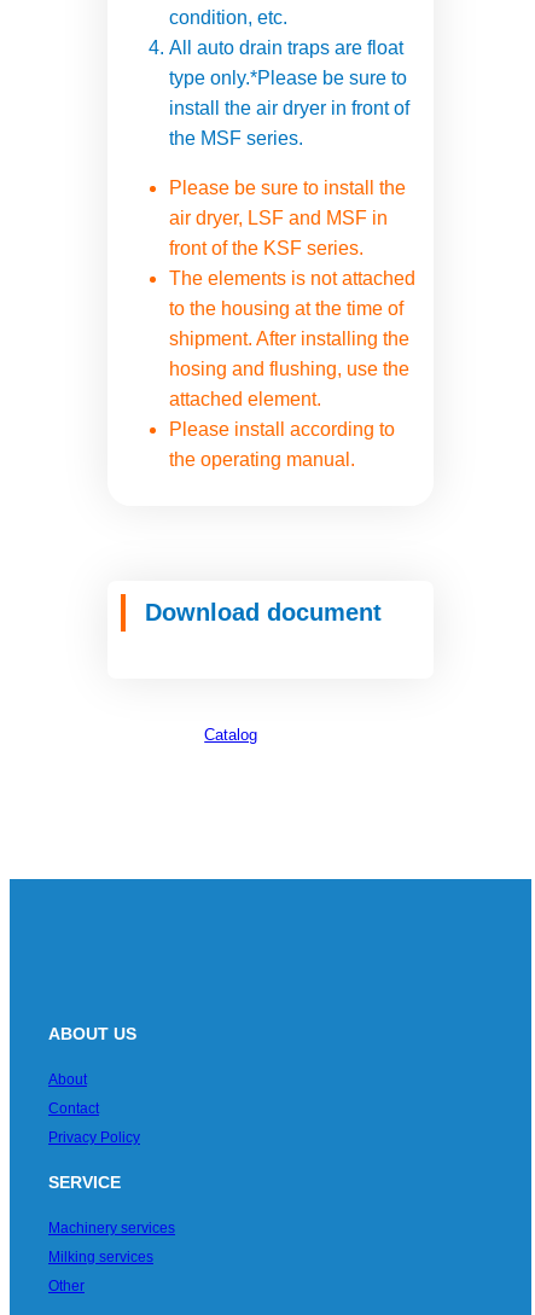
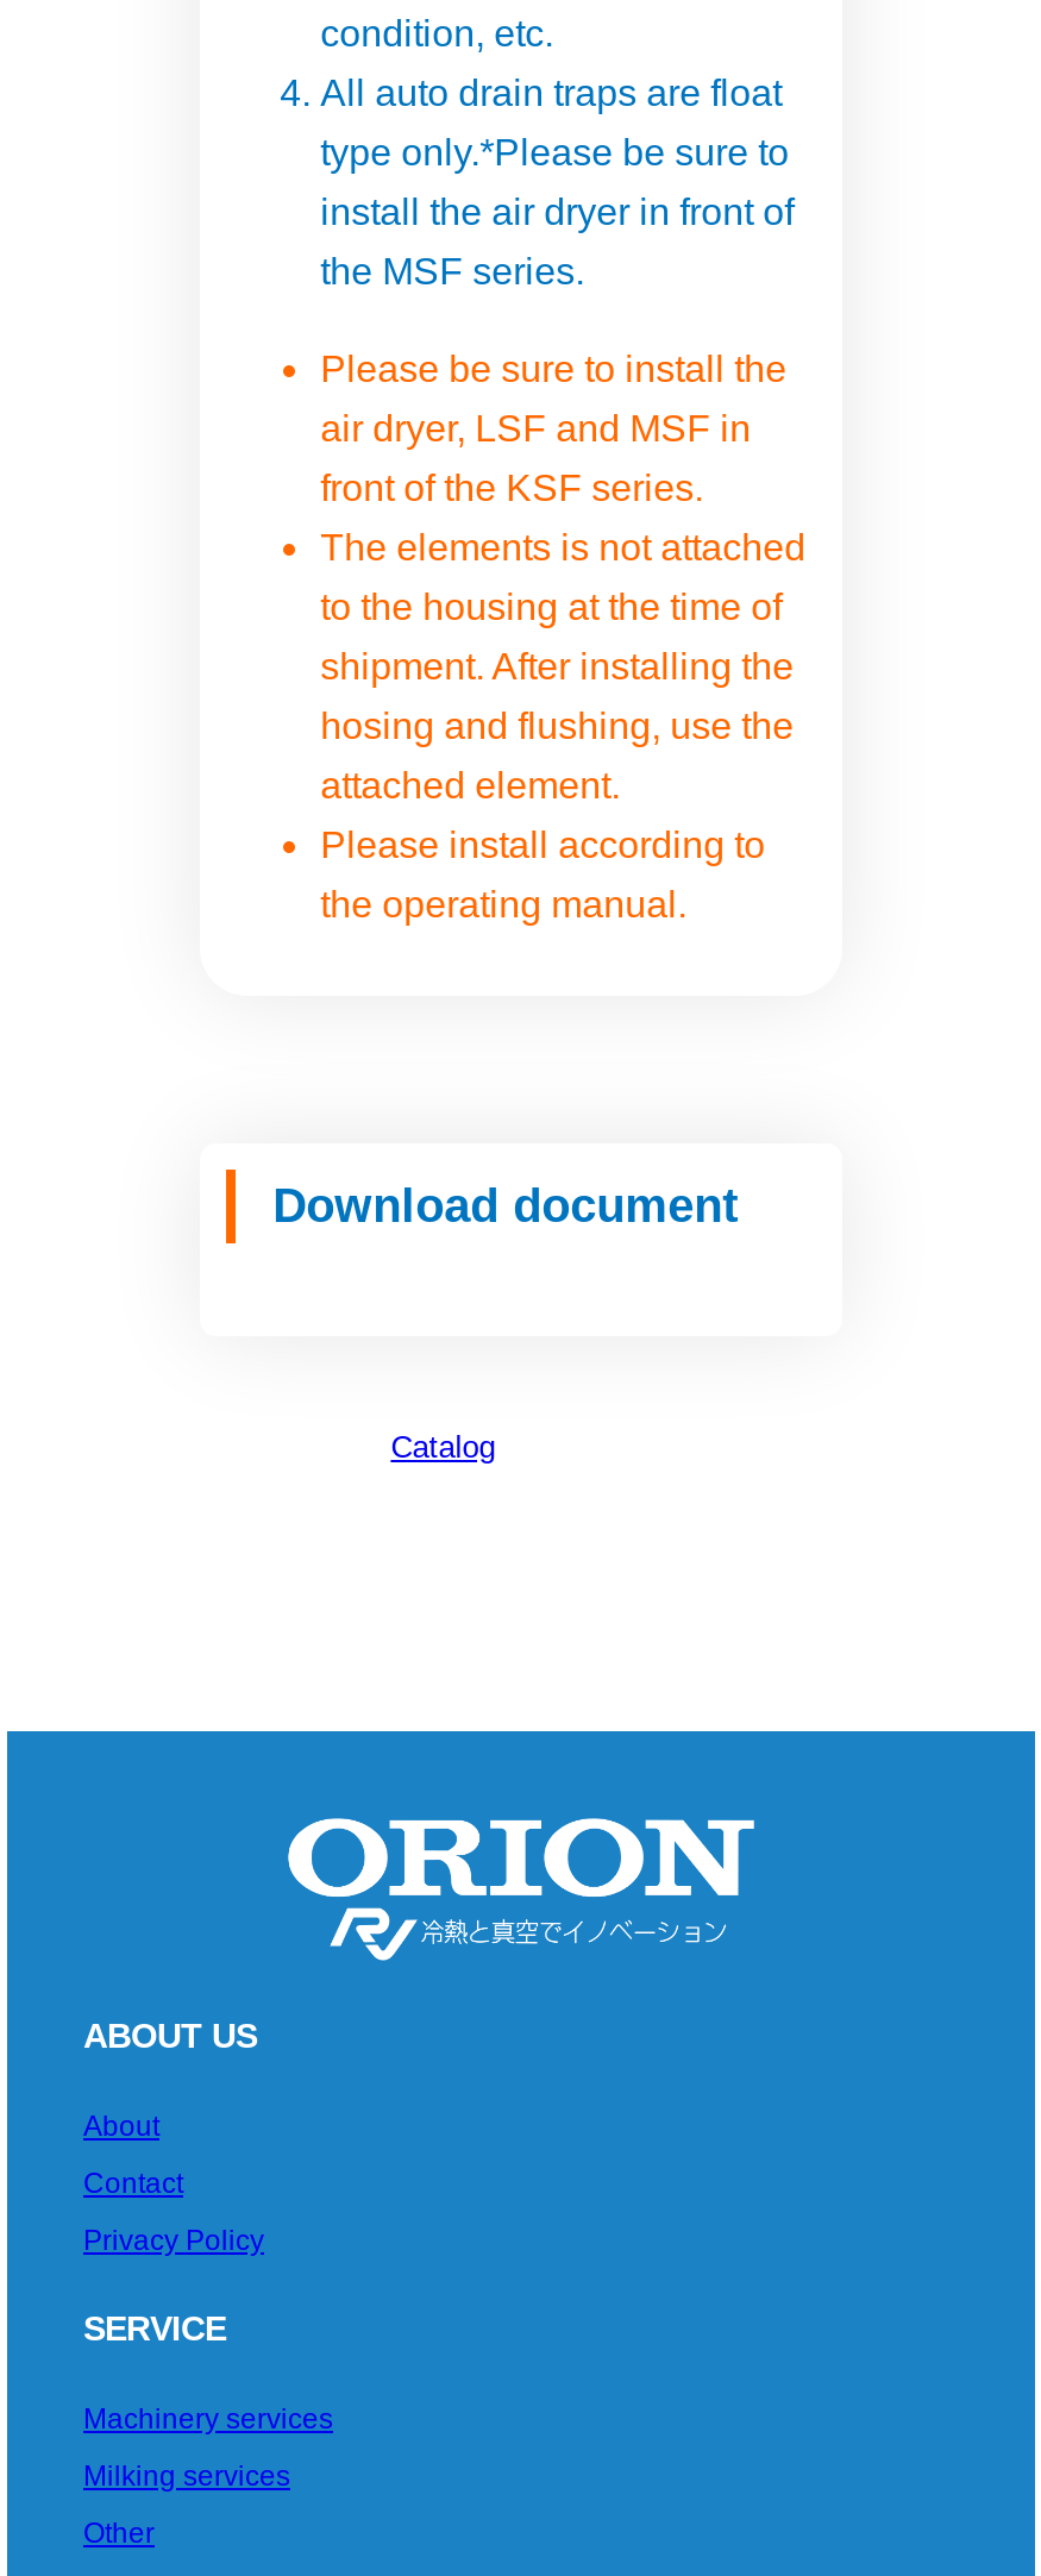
none -> [286,1815,757,1962] [image]

